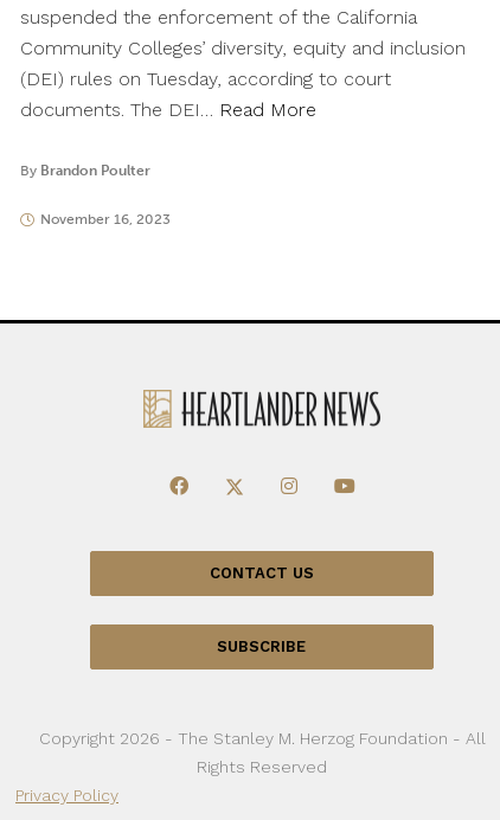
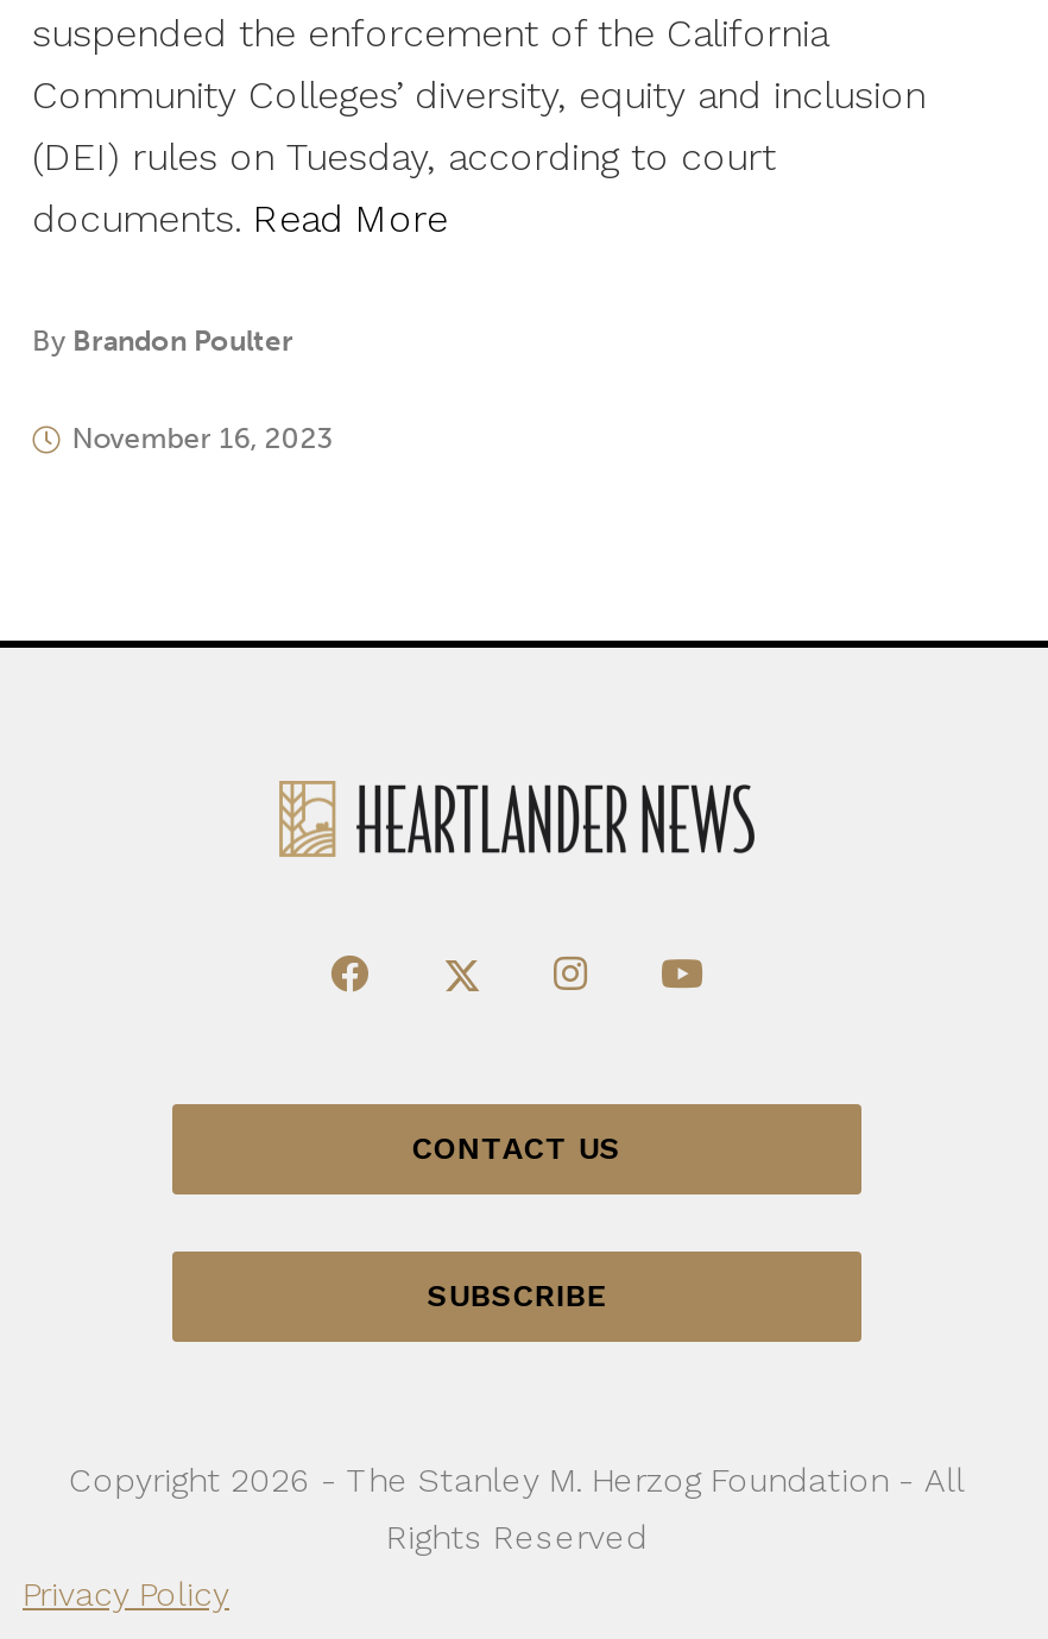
[20,98,316,121] documents. The DEI… Read More -> [32,196,448,241] documents. Read More

